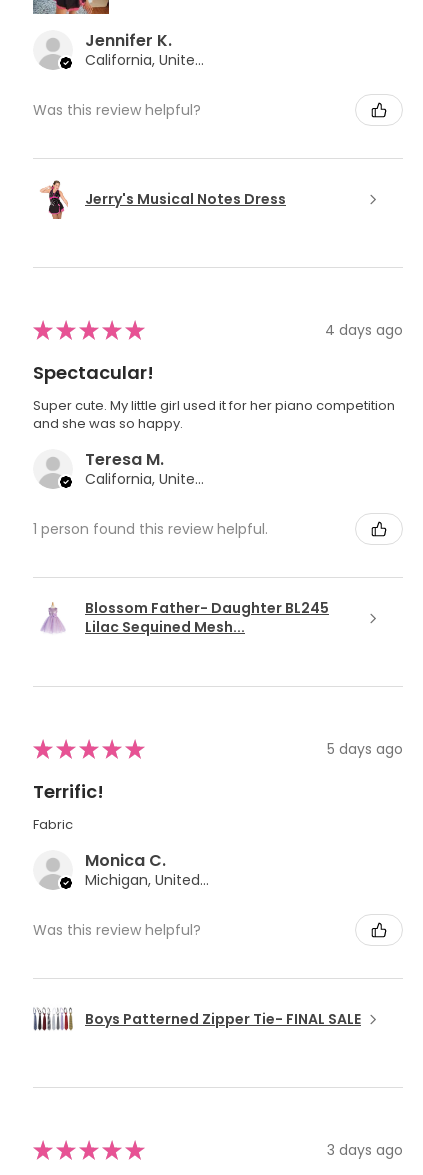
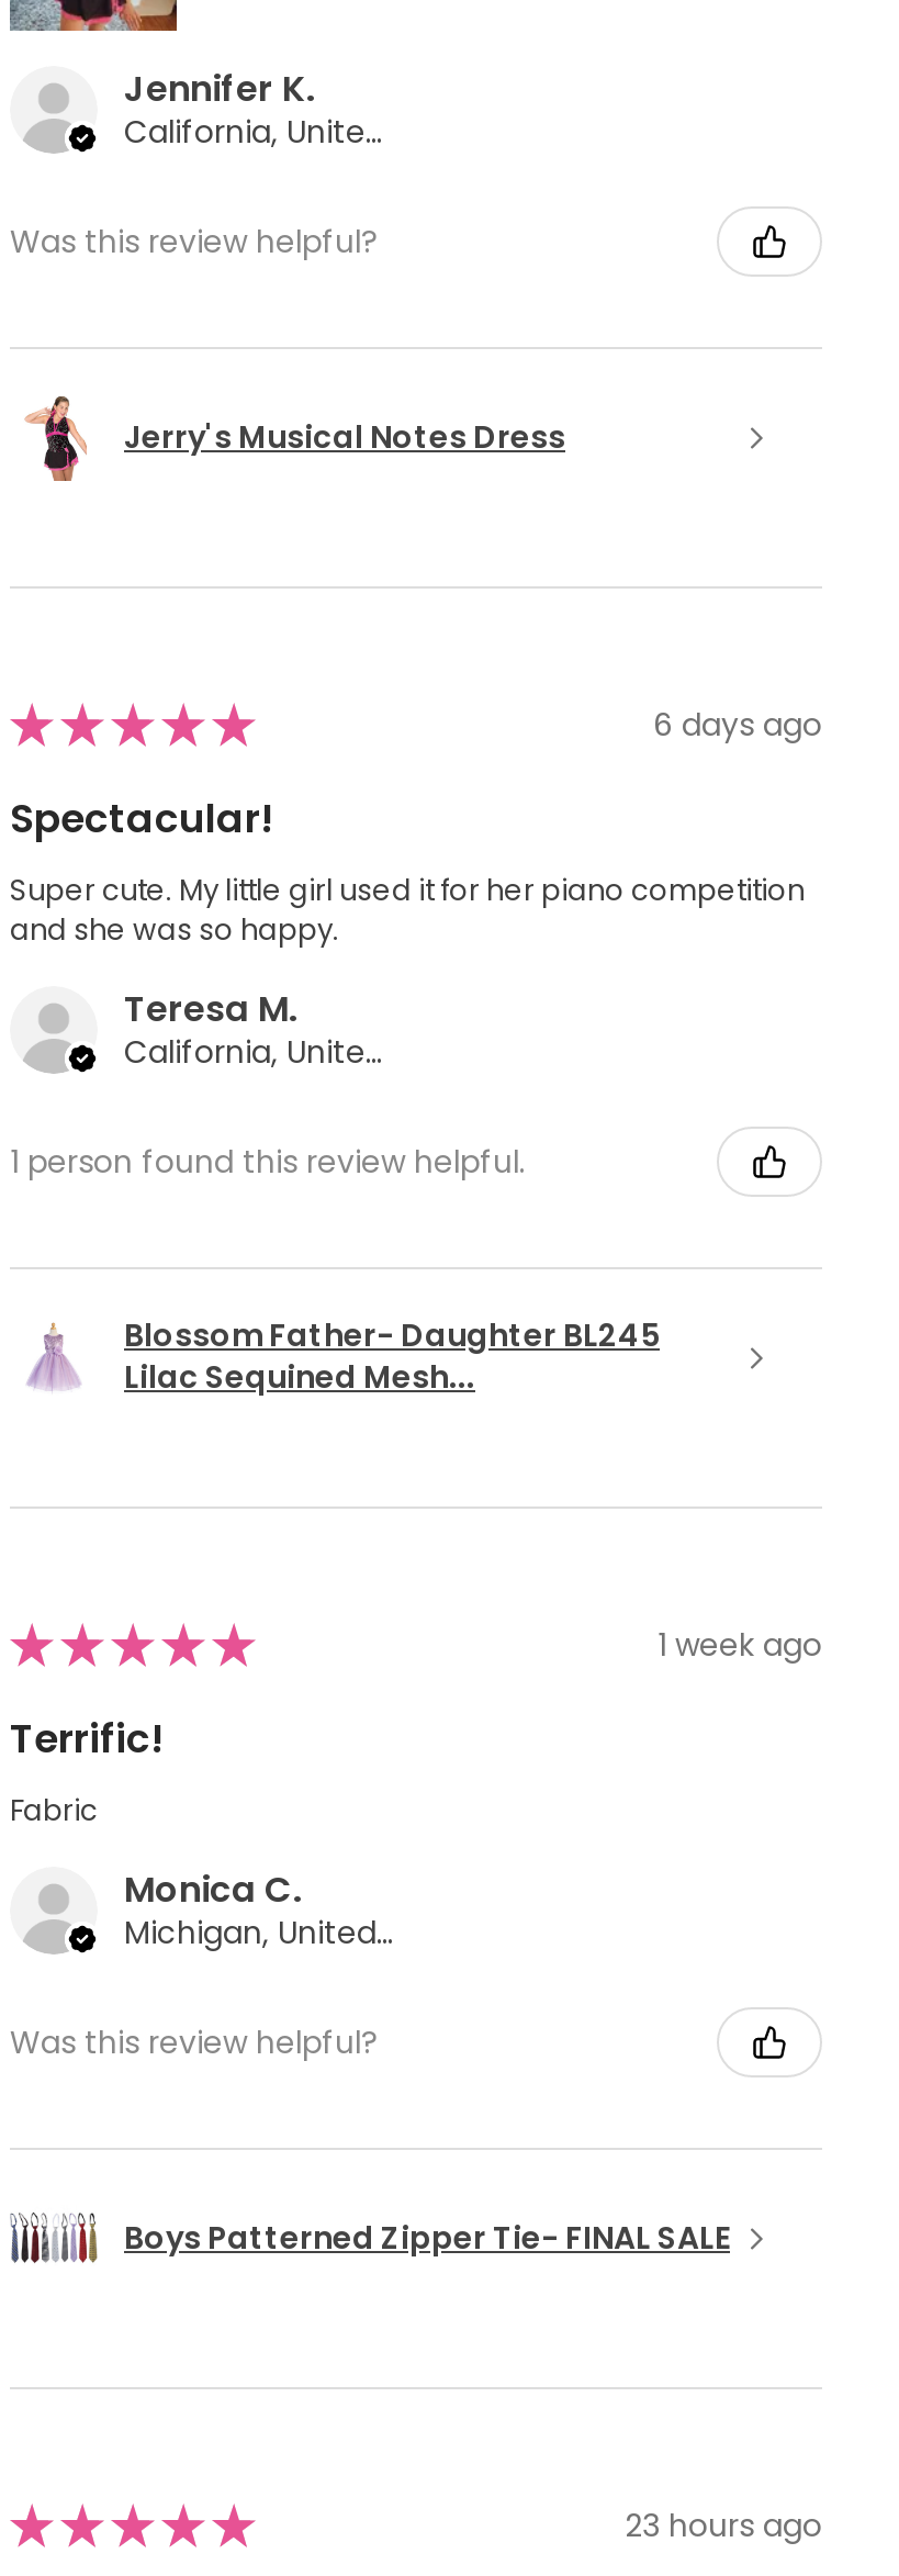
[325,320,403,340] 4 days ago -> [653,702,822,746] 6 days ago
[327,739,403,759] 5 days ago -> [658,1622,822,1666] 1 week ago
[327,1140,403,1160] 3 days ago -> [625,2503,822,2547] 23 hours ago

